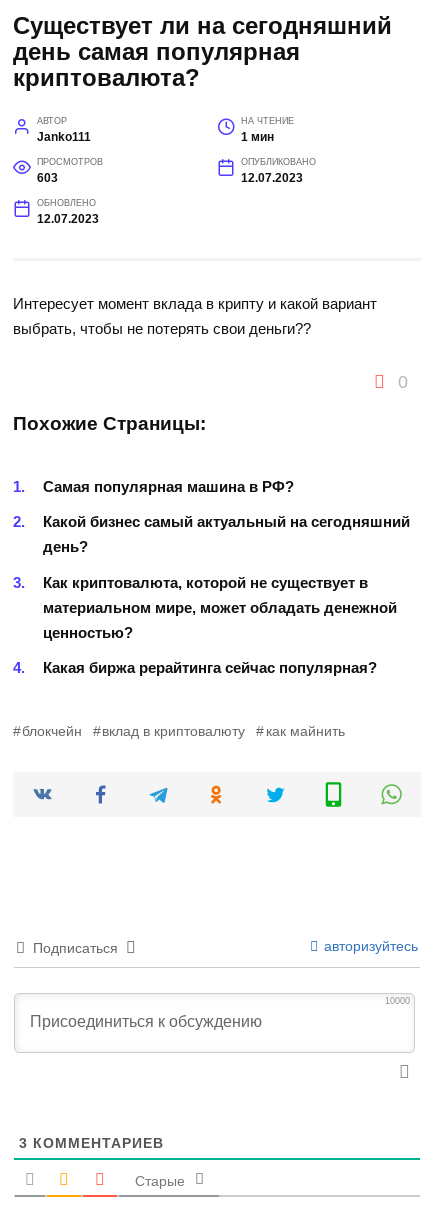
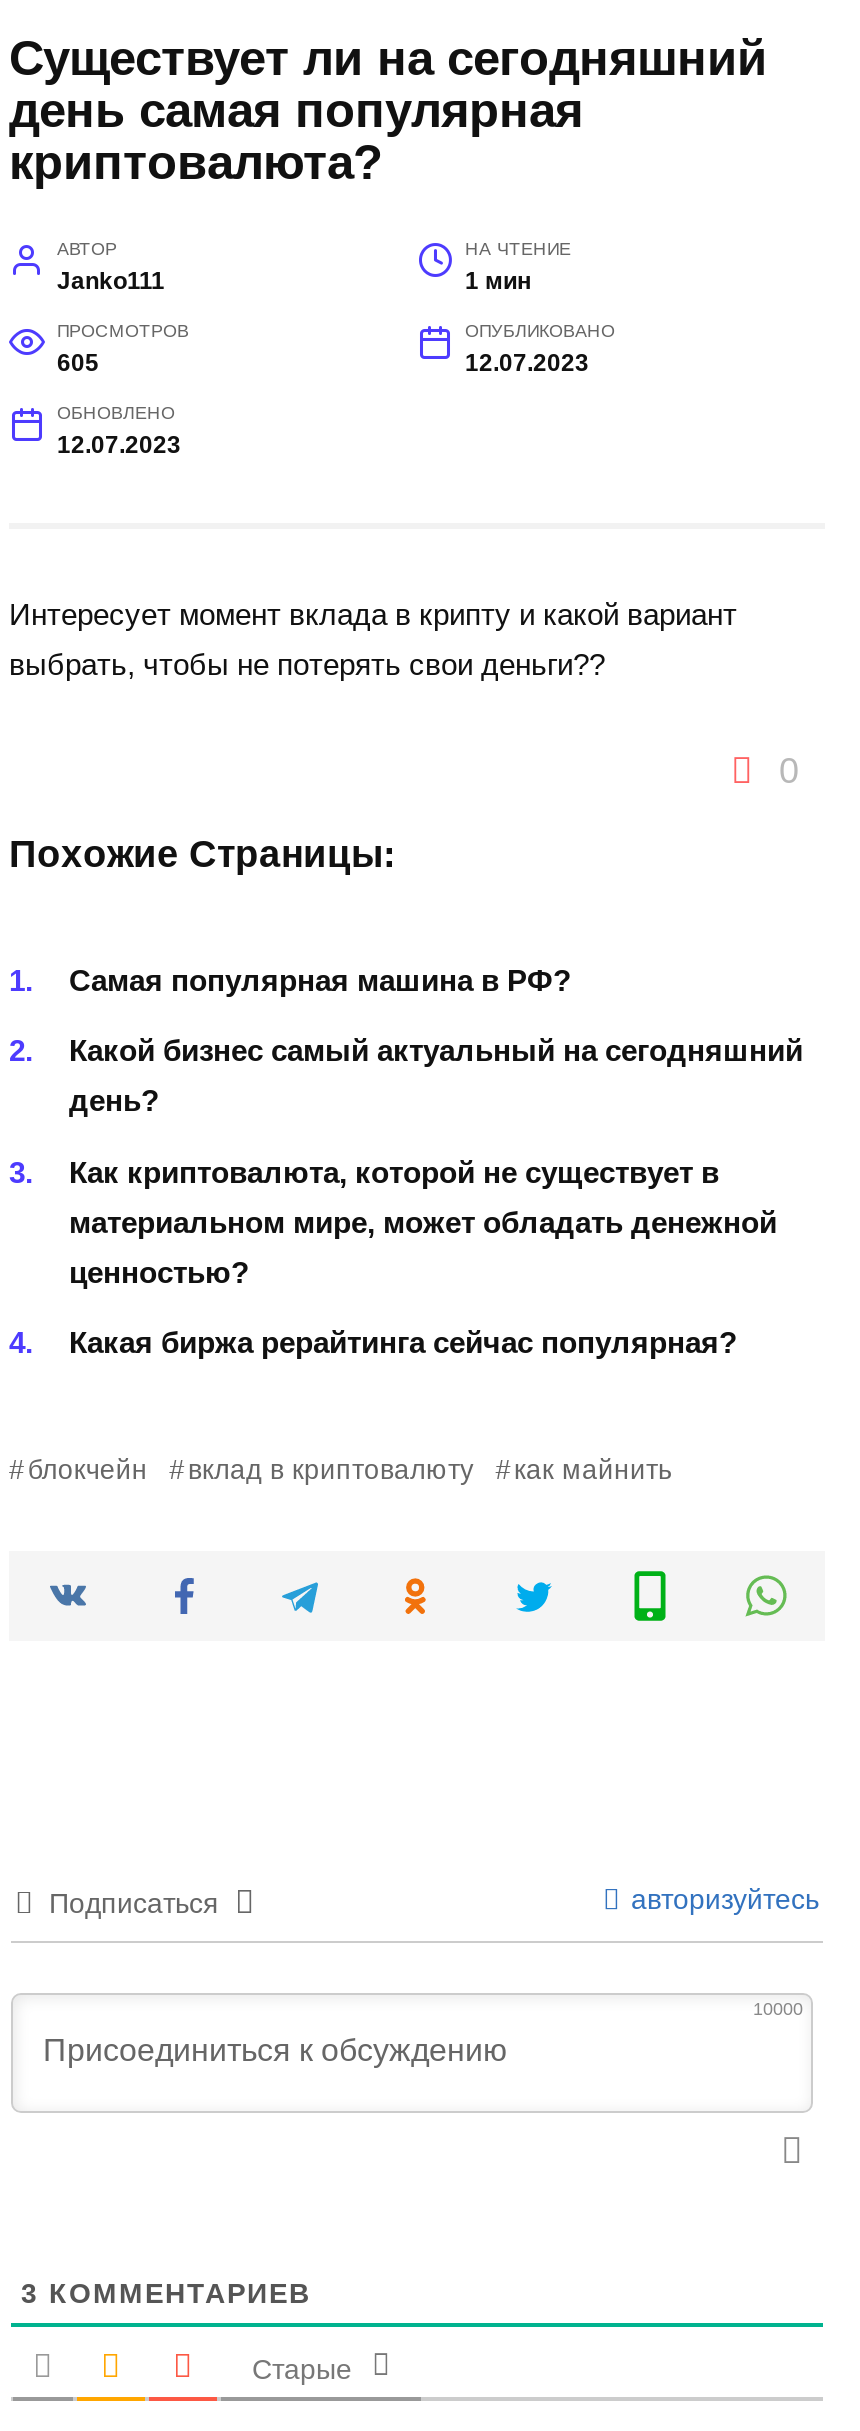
[37,171,58,185] 603 -> [57,349,99,377] 605

